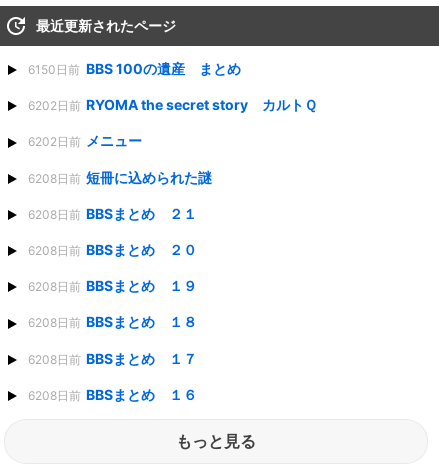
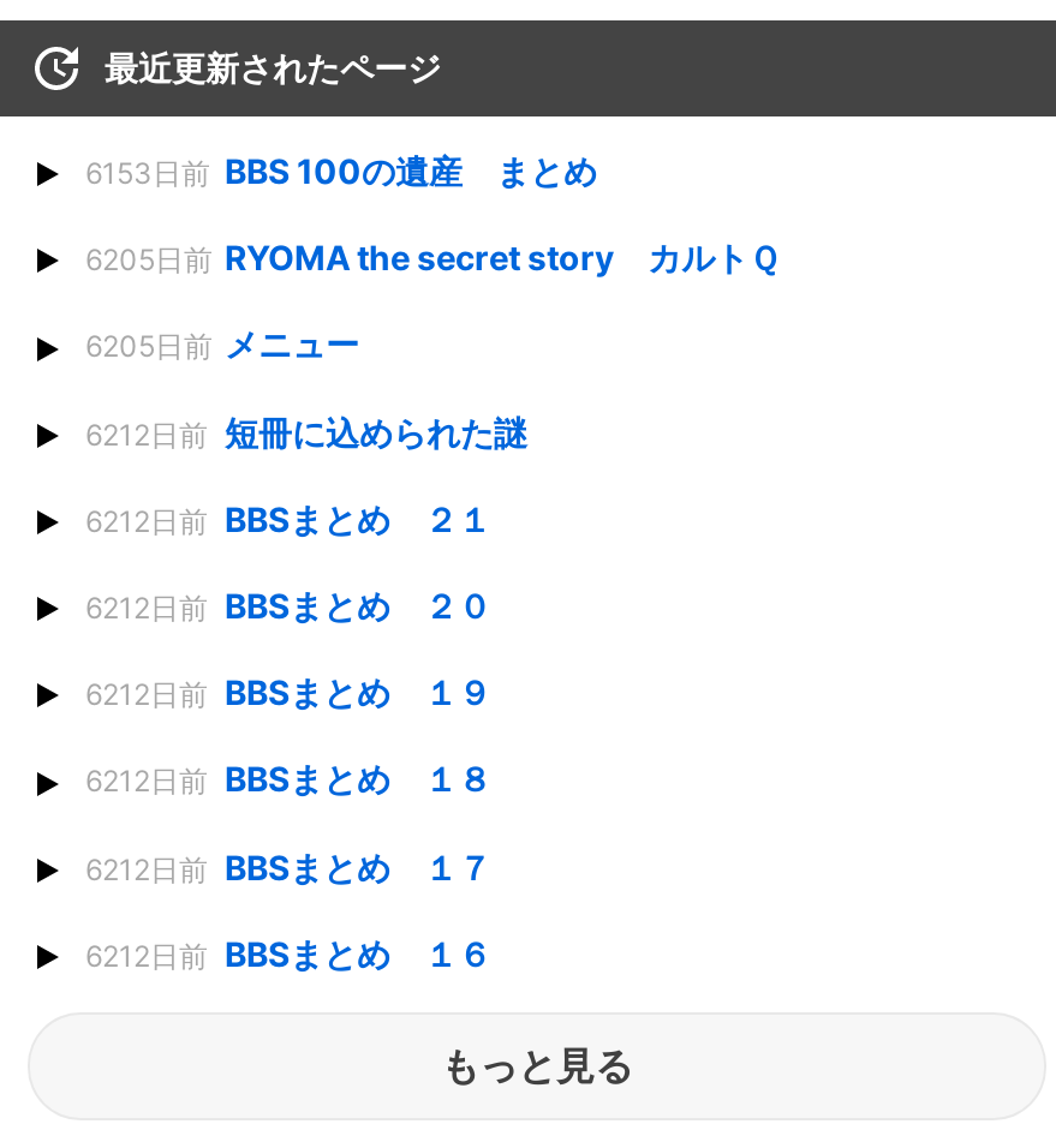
[28,60,241,77] 6150日前 BBS 100の遺産 まとめ -> [85,150,597,191] 6153日前 BBS 100の遺産 まとめ
[28,96,317,113] 6202日前 RYOMA the secret story カルトＱ -> [85,237,780,278] 6205日前 RYOMA the secret story カルトＱ
[28,132,142,149] 6202日前 メニュー -> [85,324,359,365] 6205日前 メニュー
[28,169,212,186] 6208日前 短冊に込められた謎 -> [85,411,527,452] 6212日前 短冊に込められた謎
[28,205,197,222] 6208日前 BBSまとめ ２１ -> [85,498,491,539] 6212日前 BBSまとめ ２１
[28,241,197,258] 6208日前 BBSまとめ ２０ -> [85,585,491,625] 6212日前 BBSまとめ ２０
[28,277,197,294] 6208日前 BBSまとめ １９ -> [85,672,491,712] 6212日前 BBSまとめ １９
[28,313,197,330] 6208日前 BBSまとめ １８ -> [85,758,491,799] 6212日前 BBSまとめ １８
[28,349,197,366] 6208日前 BBSまとめ １７ -> [85,845,491,886] 6212日前 BBSまとめ １７
[28,386,197,403] 6208日前 BBSまとめ １６ -> [85,932,491,973] 6212日前 BBSまとめ １６

